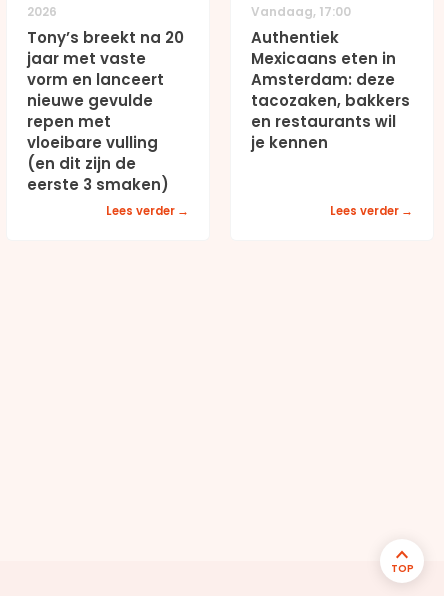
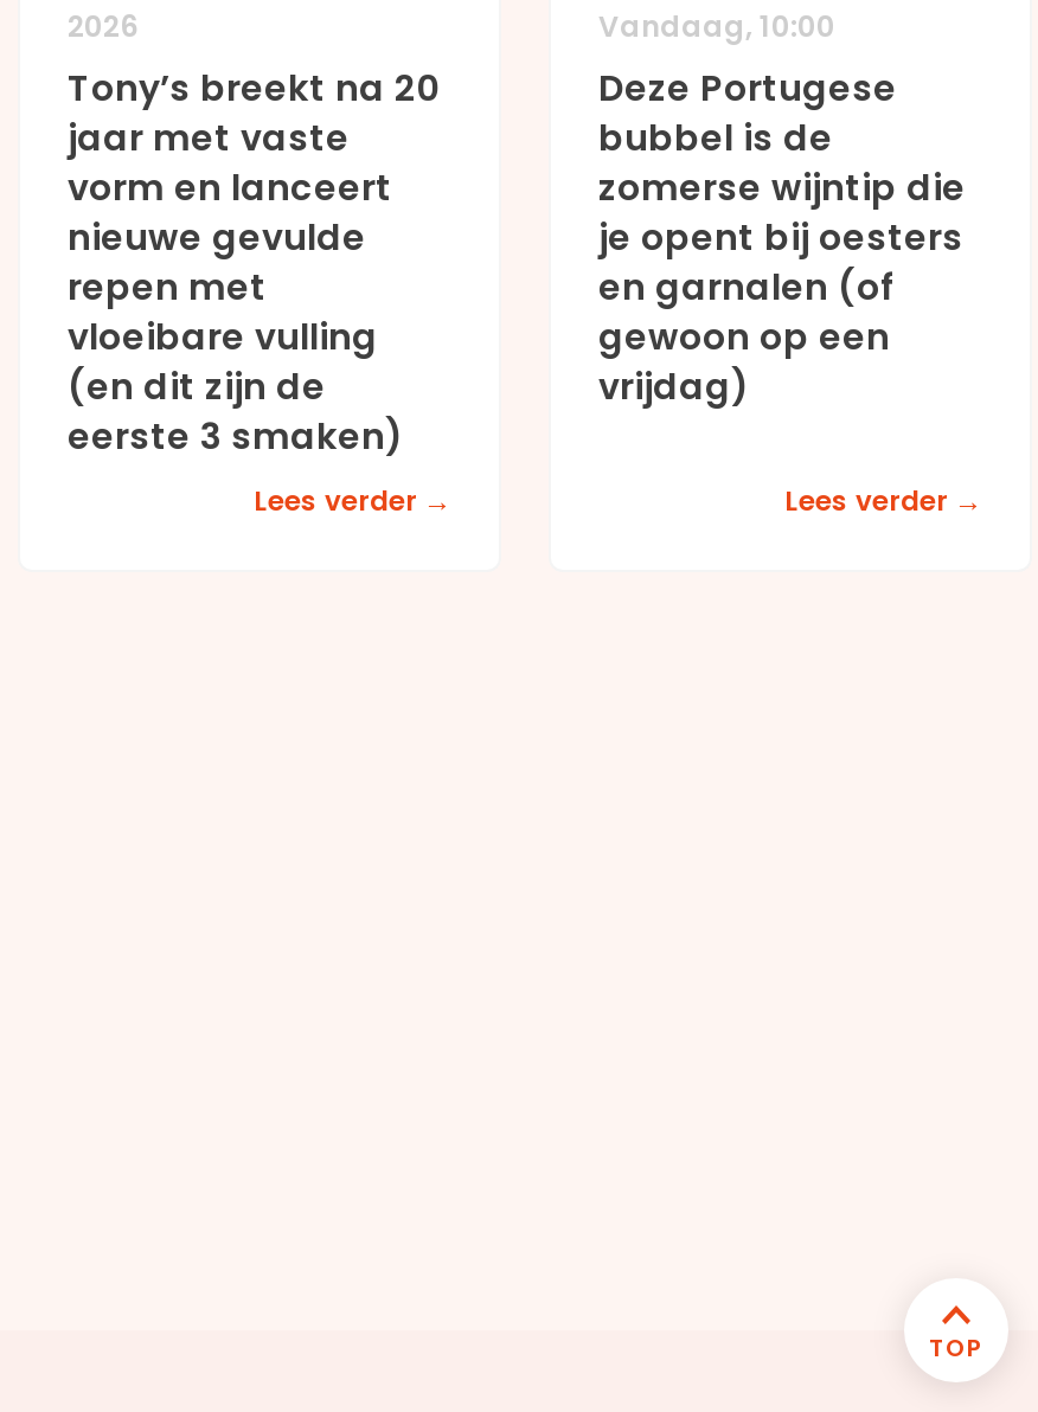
[251,3,410,153] Vandaag, 17:00 | Authentiek | Mexicaans eten in | Amsterdam: deze | tacozaken, bakkers | en restaurants wil | je kennen -> [598,6,966,412] Vandaag, 10:00 | Deze Portugese | bubbel is de | zomerse wijntip die | je opent bij oesters | en garnalen (of | gewoon op een | vrijdag)

